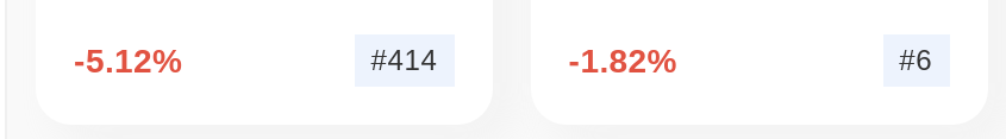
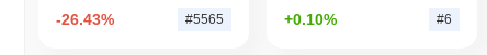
[74,41,438,79] -5.12% | #414 -> [56,10,224,28] -26.43% | #5565
[569,41,676,79] -1.82% -> [284,10,337,28] +0.10%

